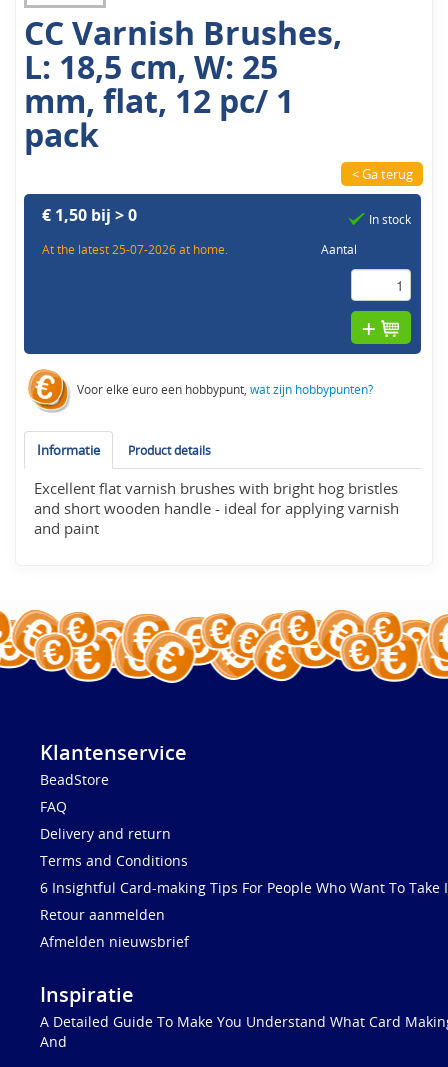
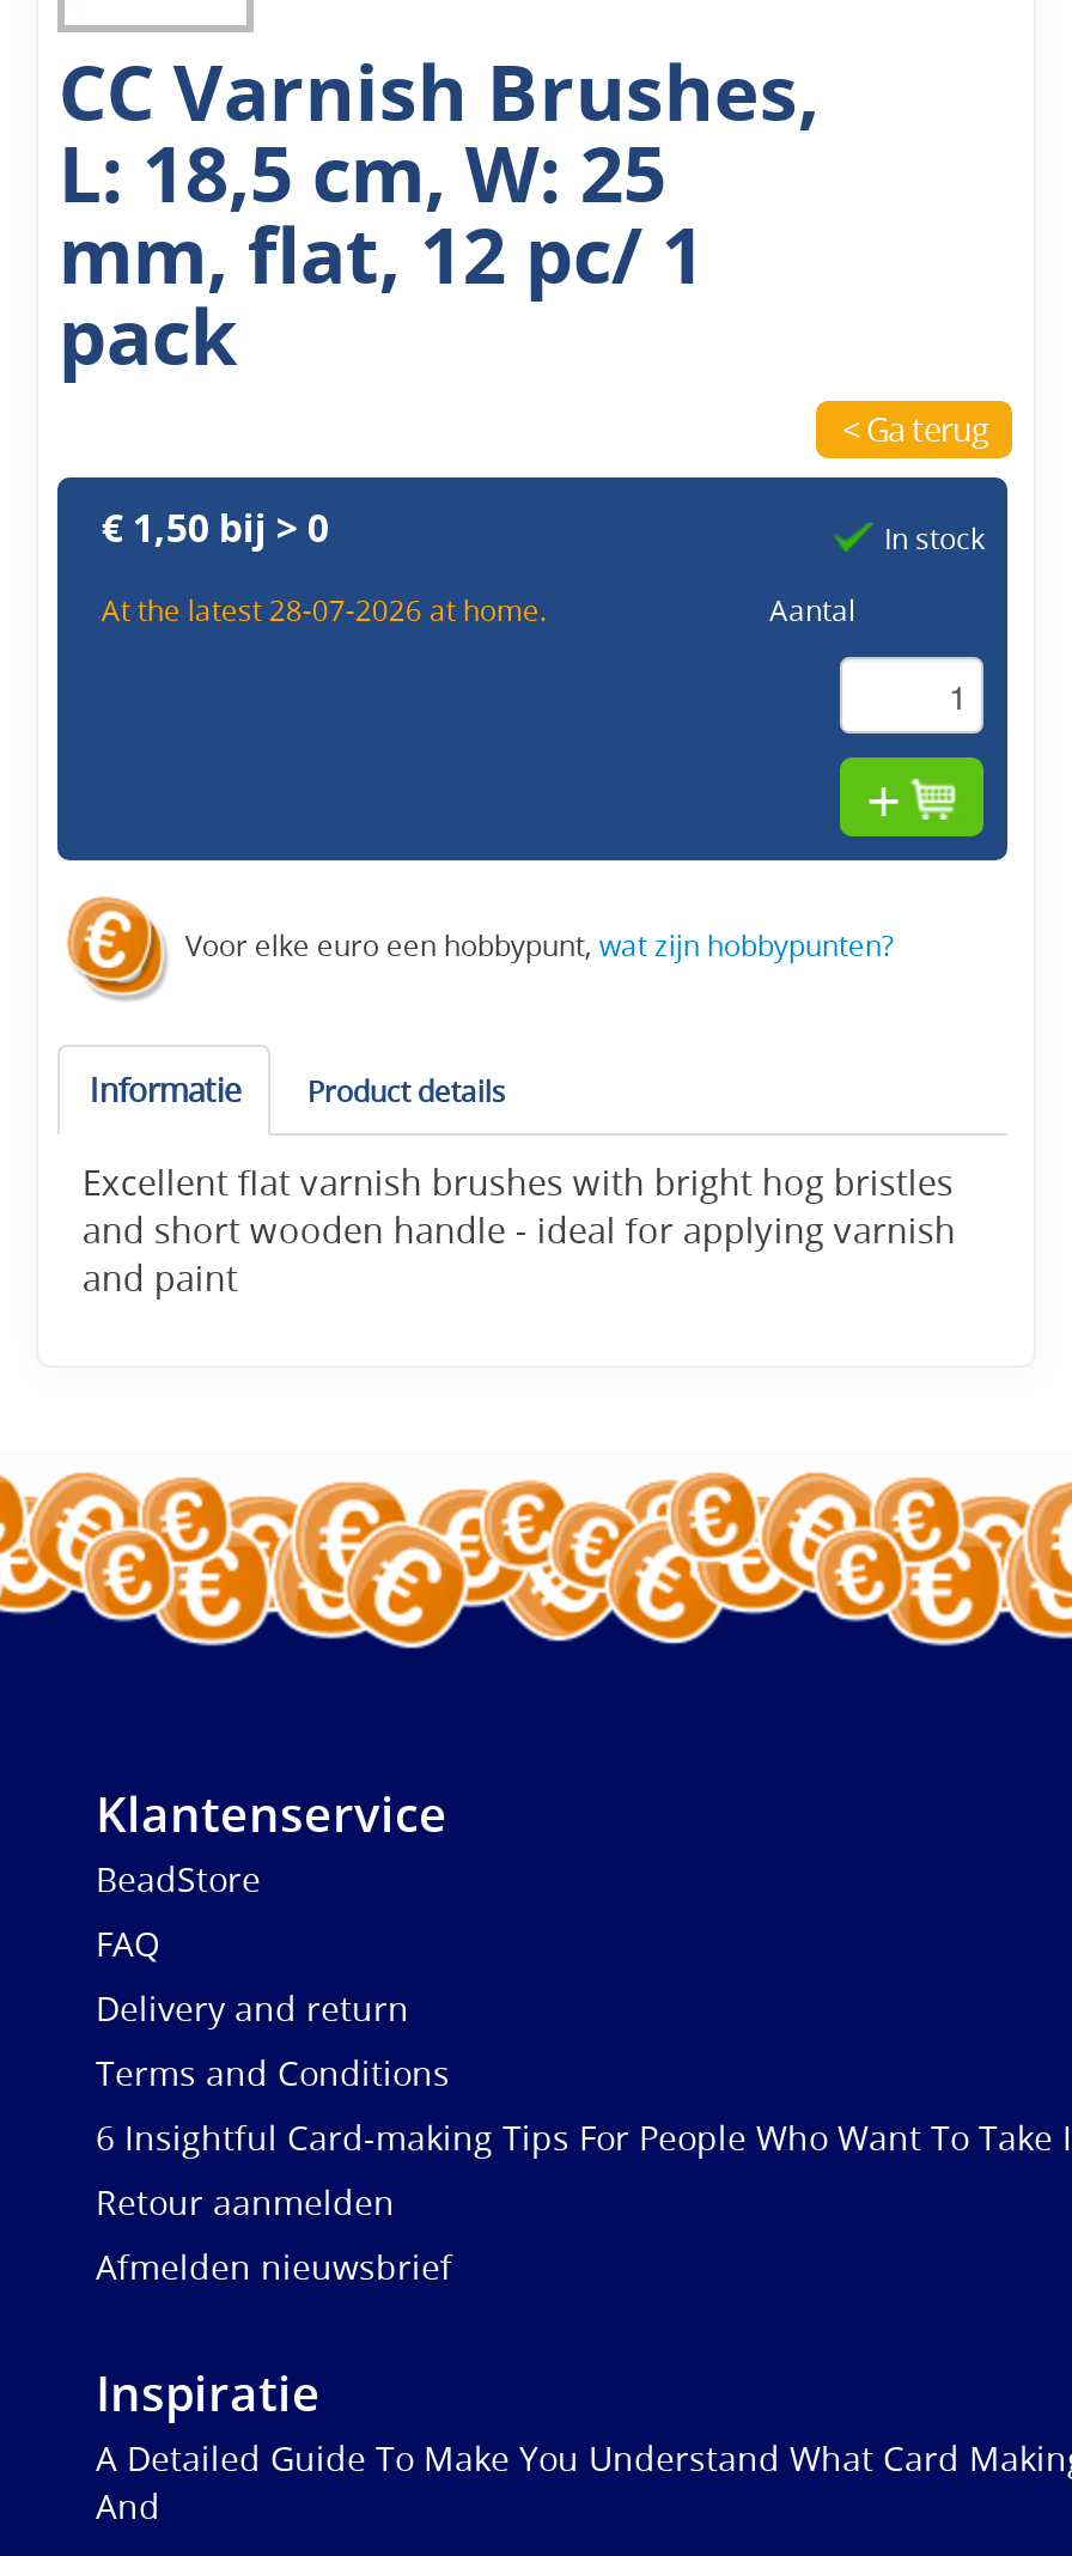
[42,241,228,257] At the latest 25-07-2026 at home. -> [101,590,547,629] At the latest 28-07-2026 at home.

